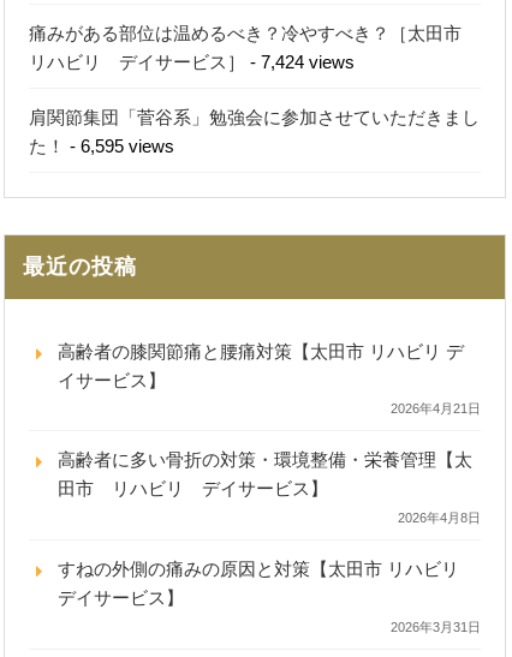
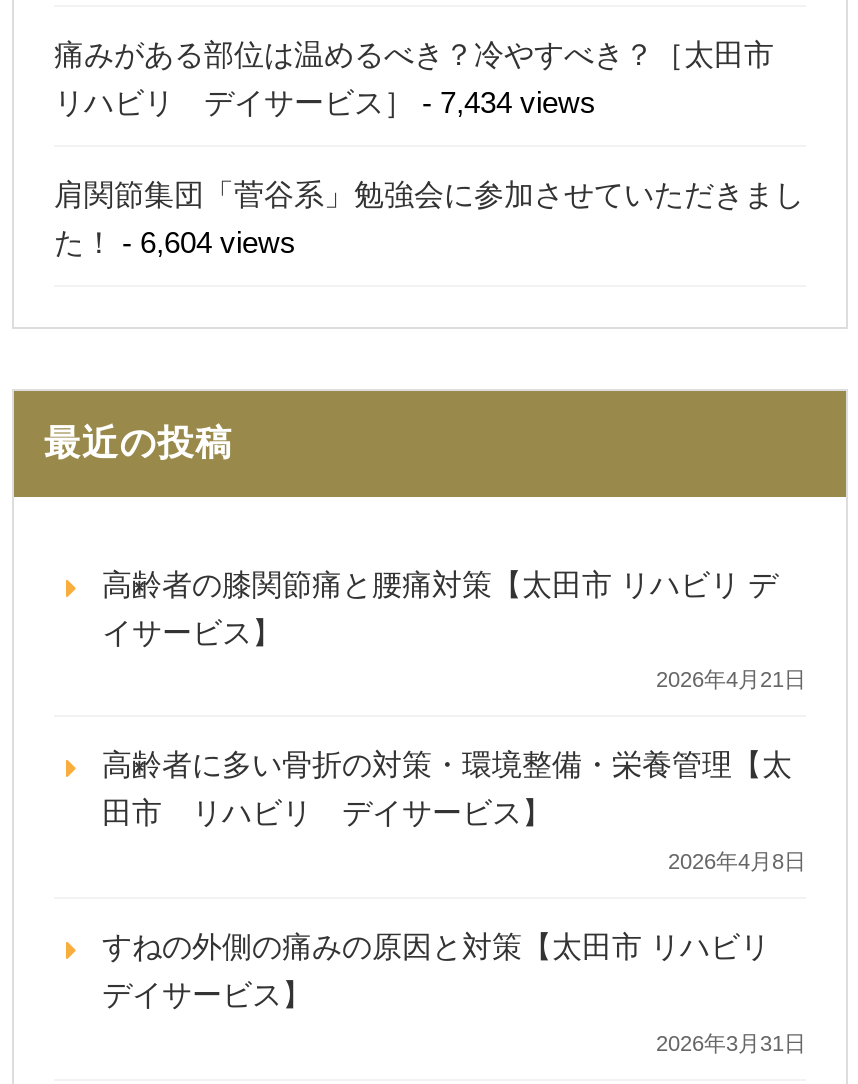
[29,51,355,72] リハビリ デイサービス］- 7,424 views -> [54,85,596,119] リハビリ デイサービス］- 7,434 views
[29,135,174,156] た！- 6,595 views -> [54,225,296,259] た！- 6,604 views

